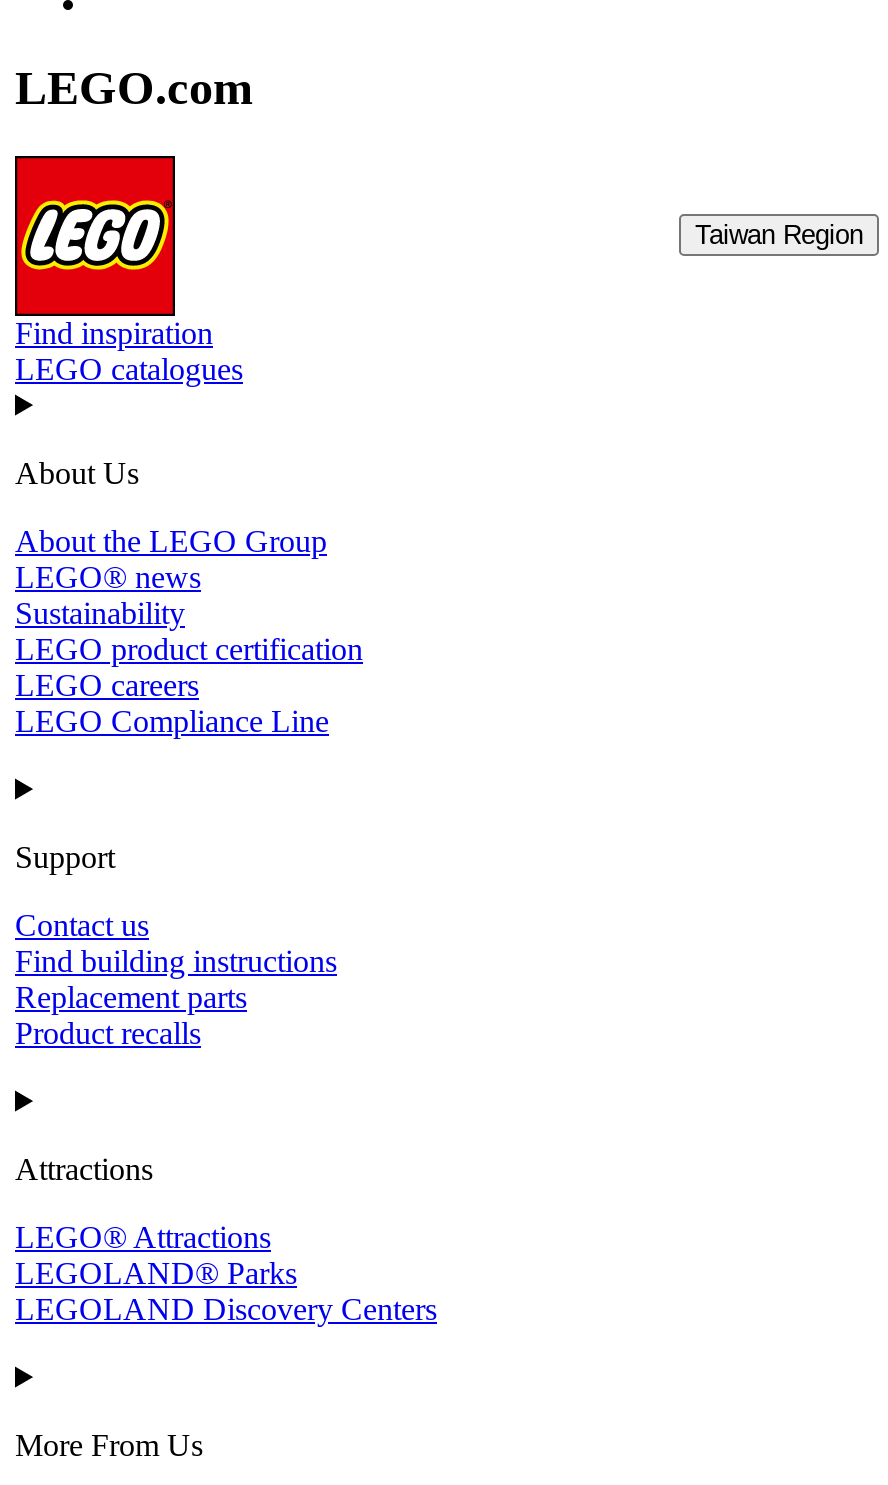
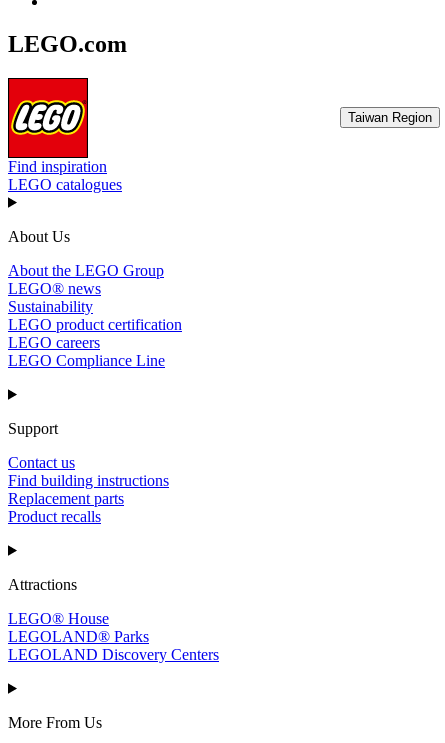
[15,1220,271,1254] LEGO® Attractions -> [8,610,109,627] LEGO® House

